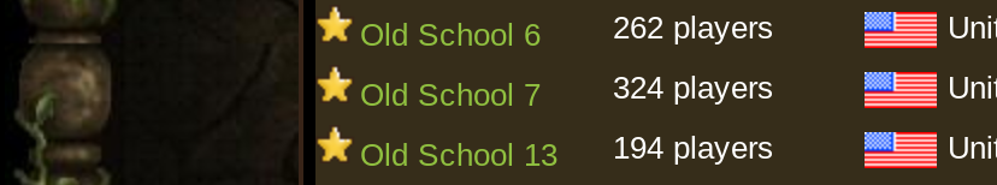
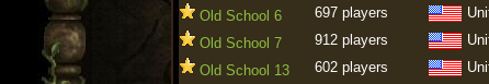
[360,10,774,53] Old School 6 262 players -> [199,4,388,24] Old School 6 697 players
[360,70,774,113] Old School 7 324 players -> [199,32,388,51] Old School 7 912 players
[360,130,774,173] Old School 13 194 players -> [199,59,388,79] Old School 13 602 players

